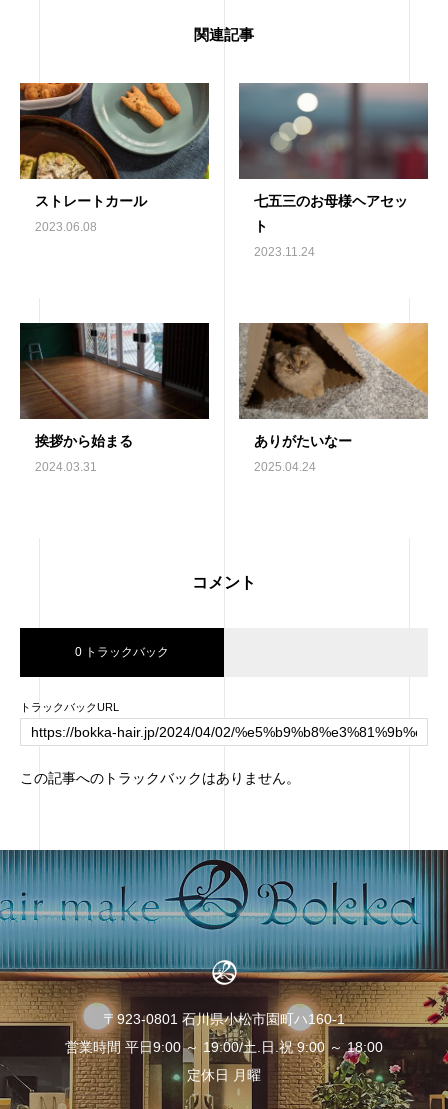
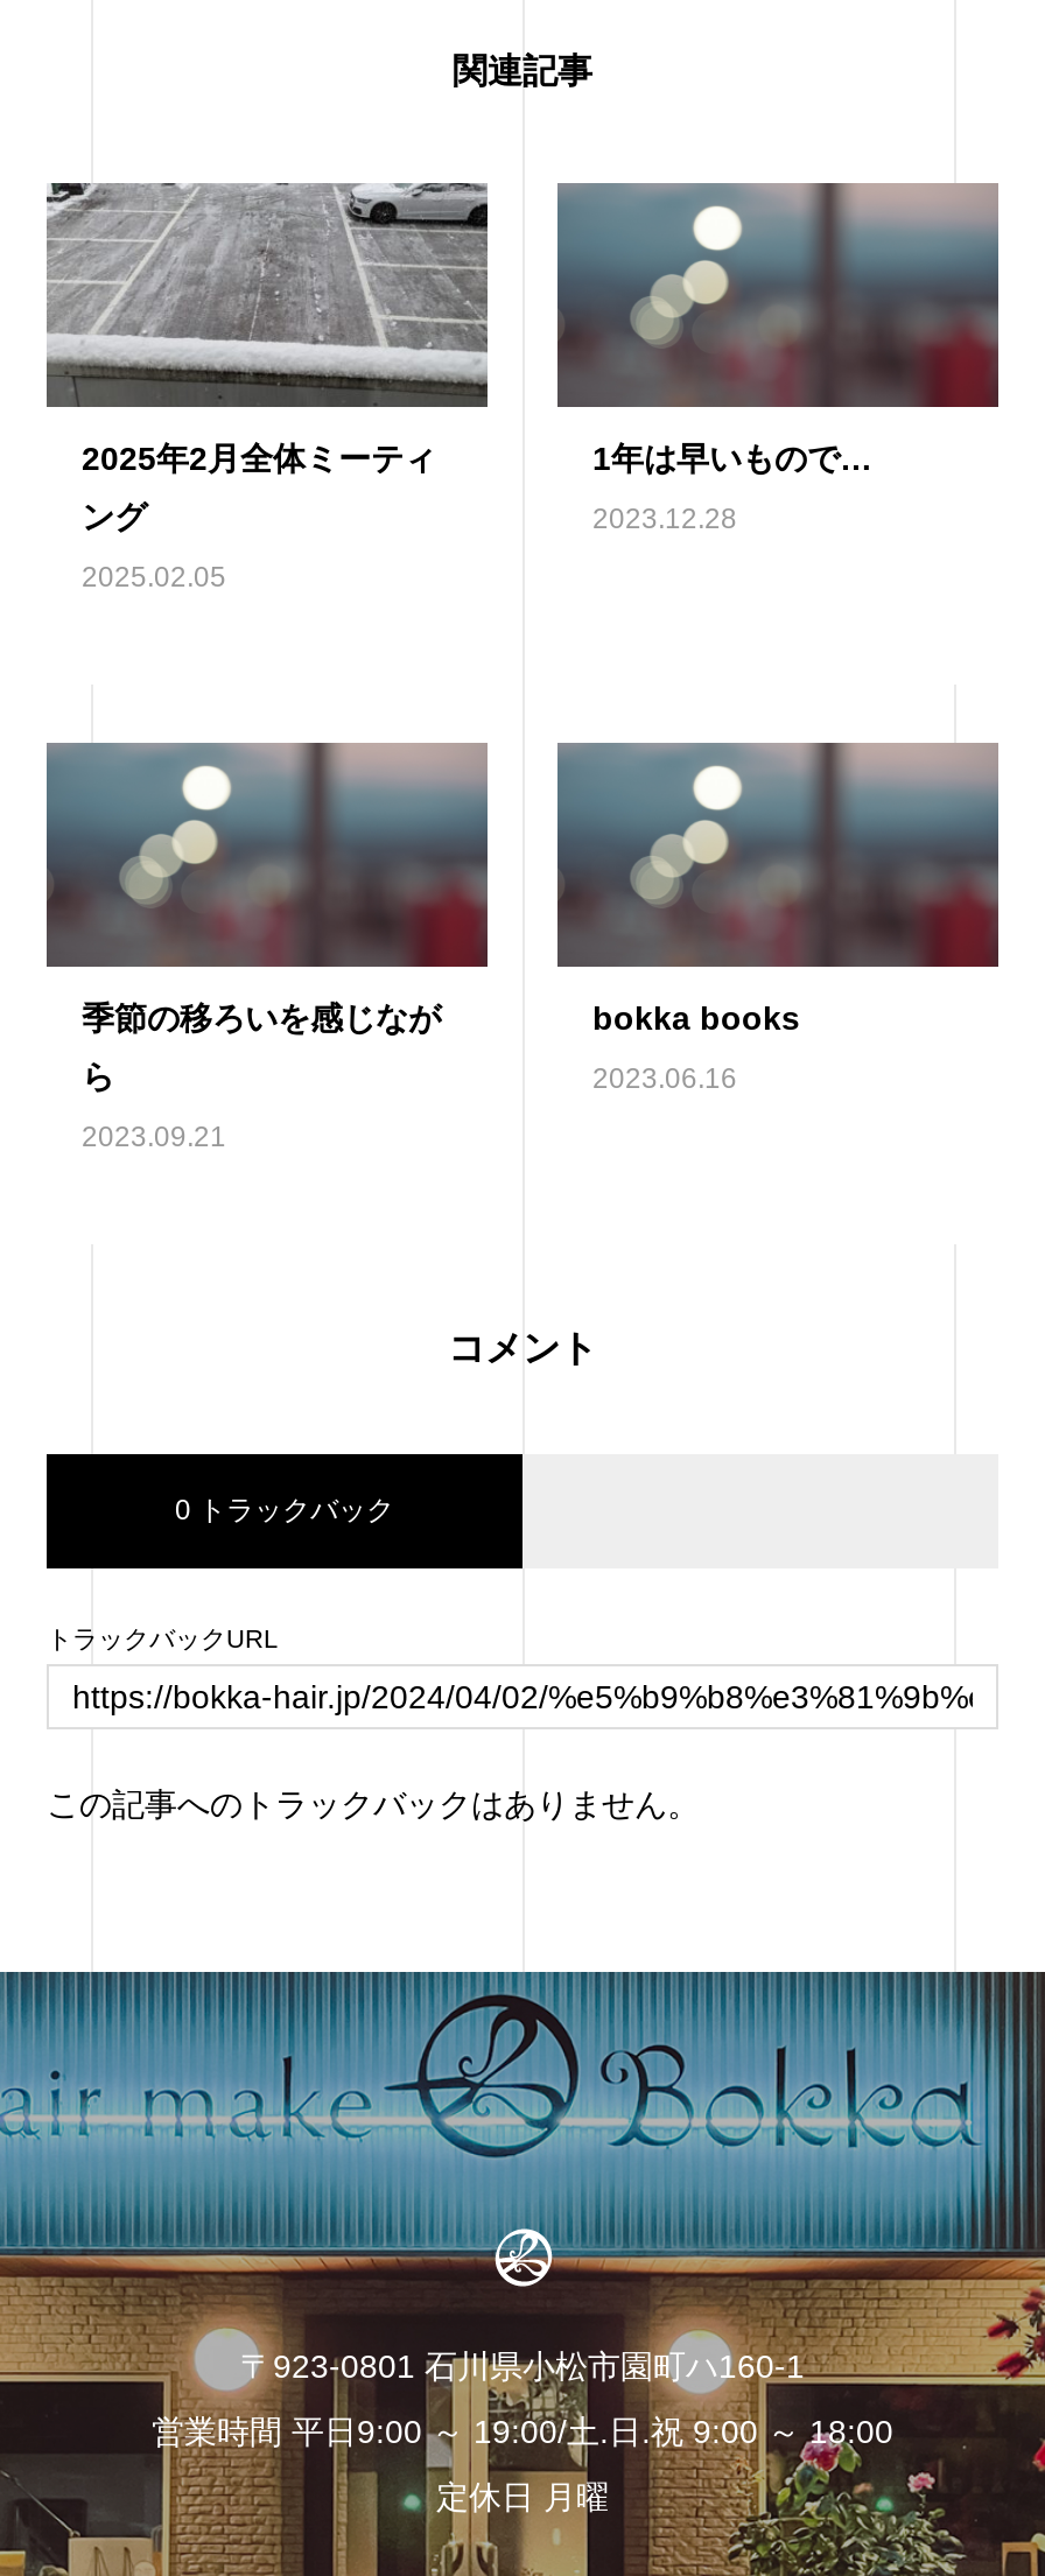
[19,82,210,234] [image] | ストレートカール | 2023.06.08 -> [47,181,490,594] [image] | 2025年2月全体ミーティ | ング | 2025.02.05
[254,193,408,259] 七五三のお母様ヘアセッ | ト | 2023.11.24 -> [592,440,872,535] 1年は早いもので… | 2023.12.28
[19,323,210,474] [image] | 挨拶から始まる | 2024.03.31 -> [44,740,490,1153] [image] | 季節の移ろいを感じなが | ら | 2023.09.21
[239,322,429,474] [image] | ありがたいなー | 2025.04.24 -> [557,740,1001,1095] [image] | bokka books | 2023.06.16

